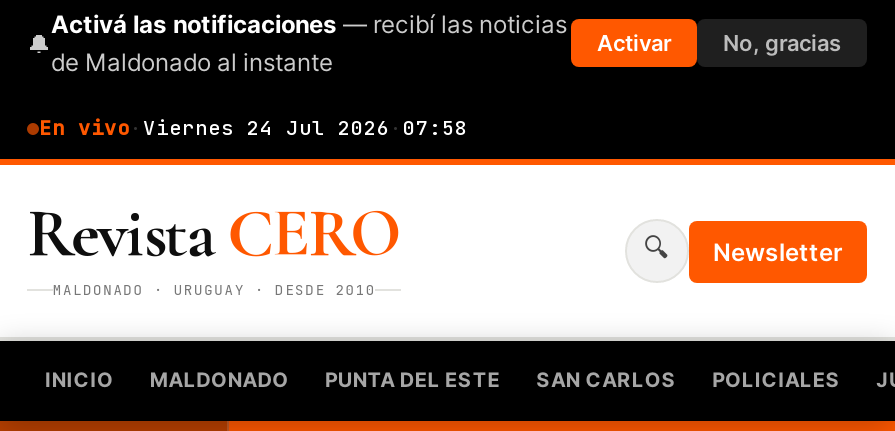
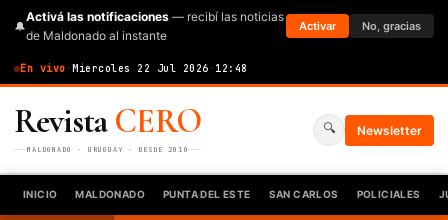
[39,115,468,141] En vivo · Viernes 24 Jul 2026 · 07:58 -> [20,62,247,75] En vivo · Miercoles 22 Jul 2026 · 12:48

